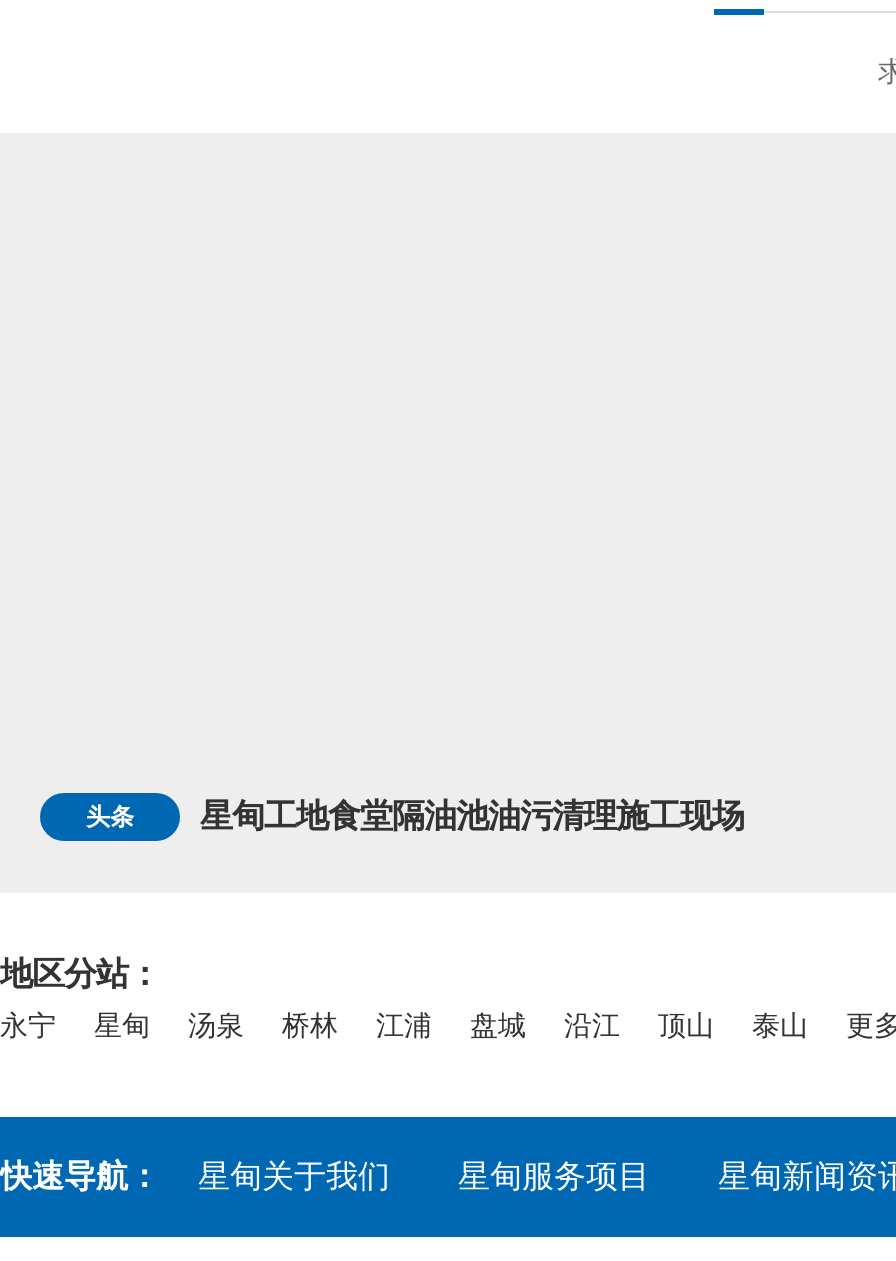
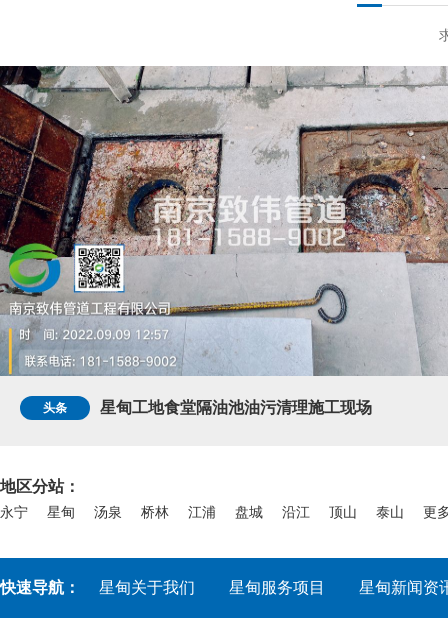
none -> [3,65,445,377] [image]

